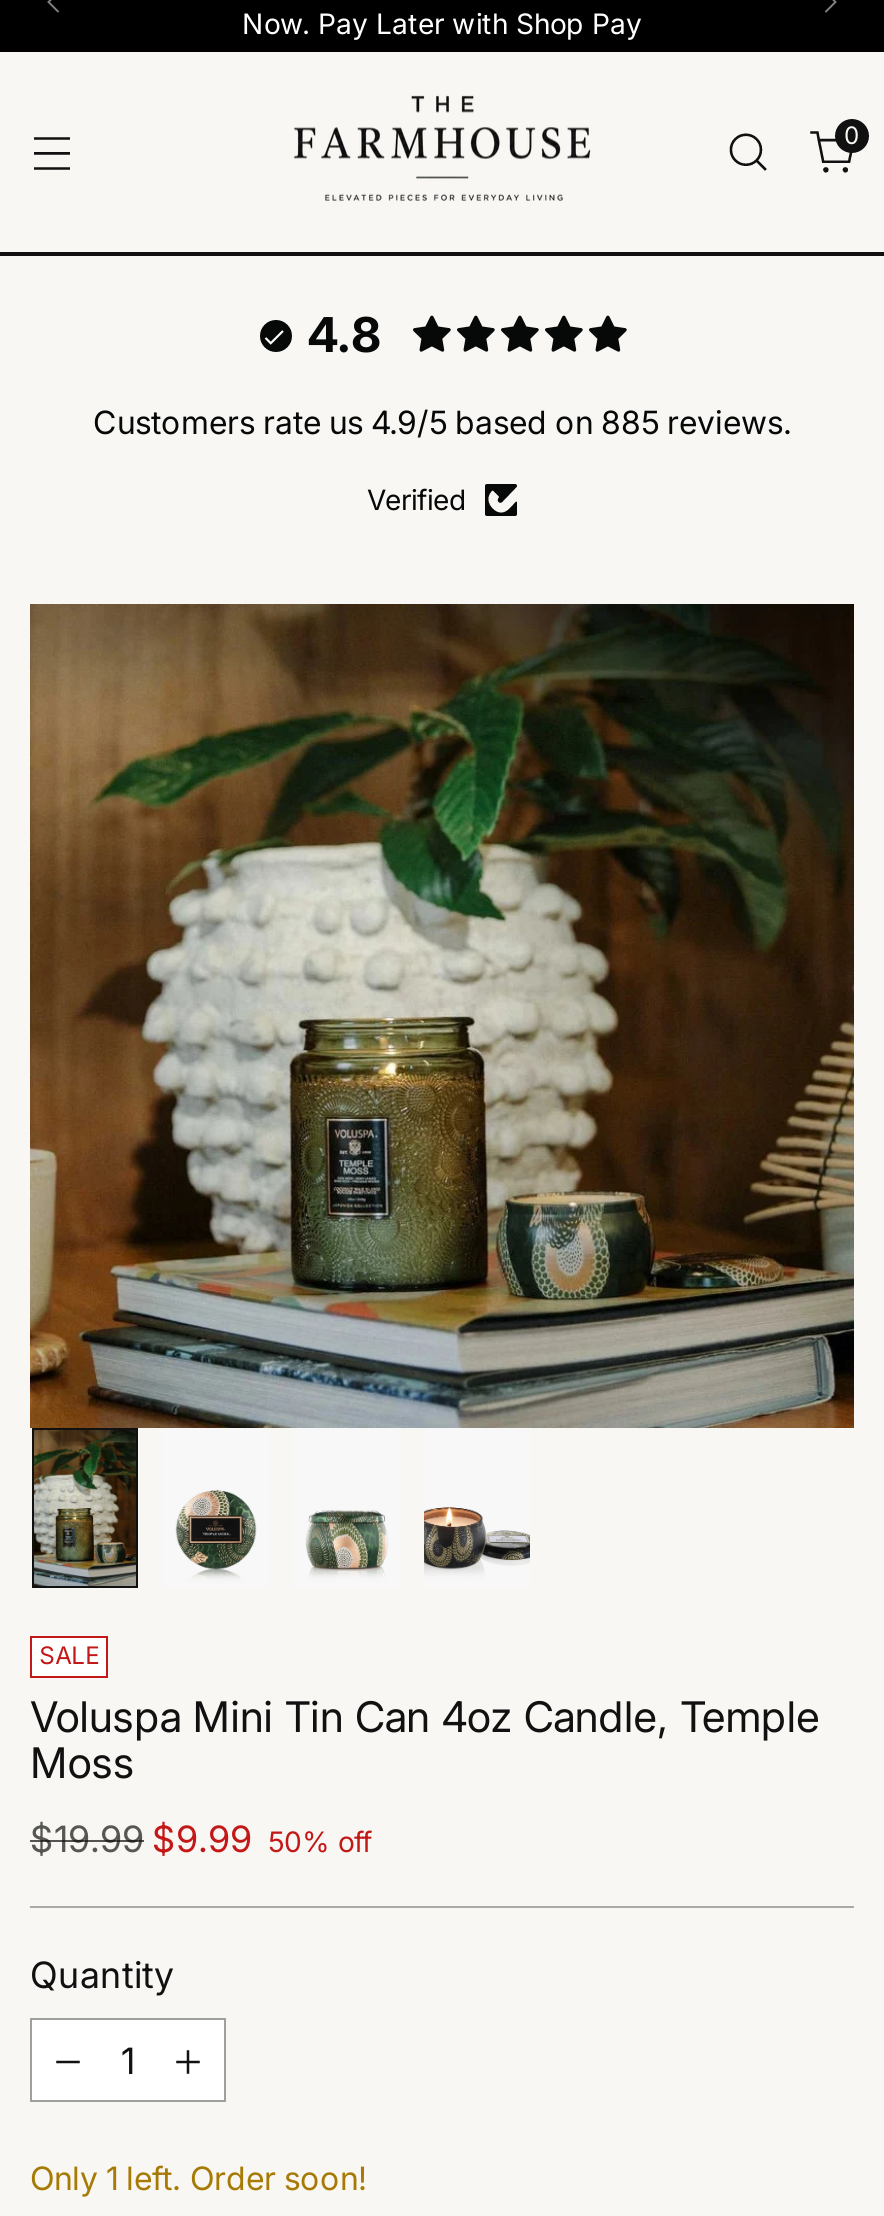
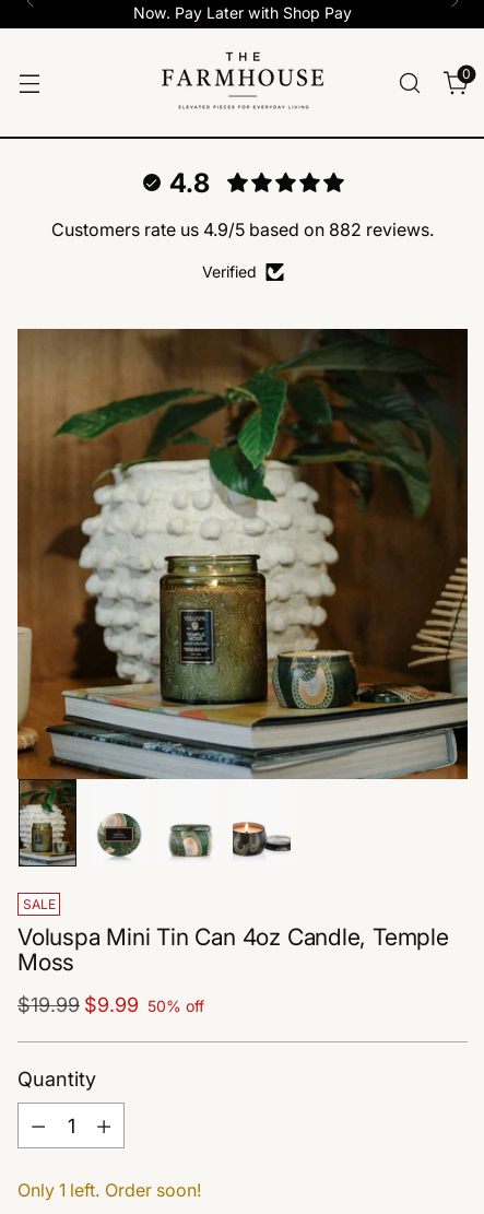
[93,401,791,441] Customers rate us 4.9/5 based on 885 reviews. -> [51,219,434,240] Customers rate us 4.9/5 based on 882 reviews.

